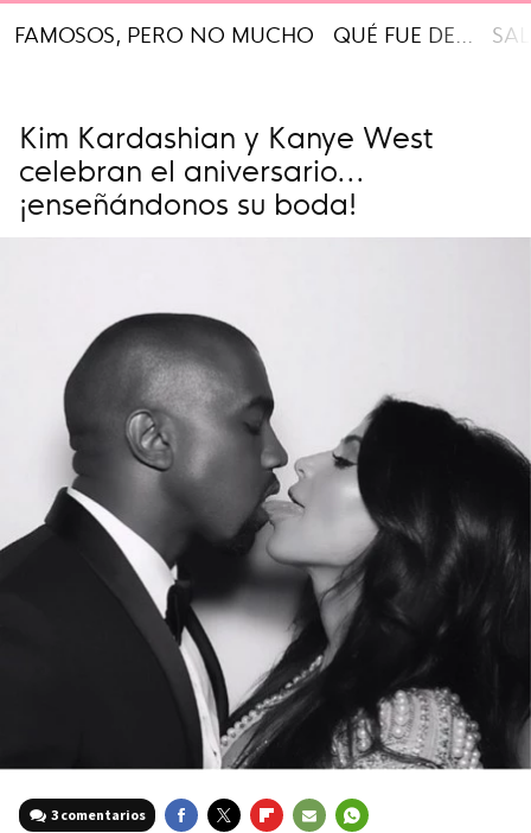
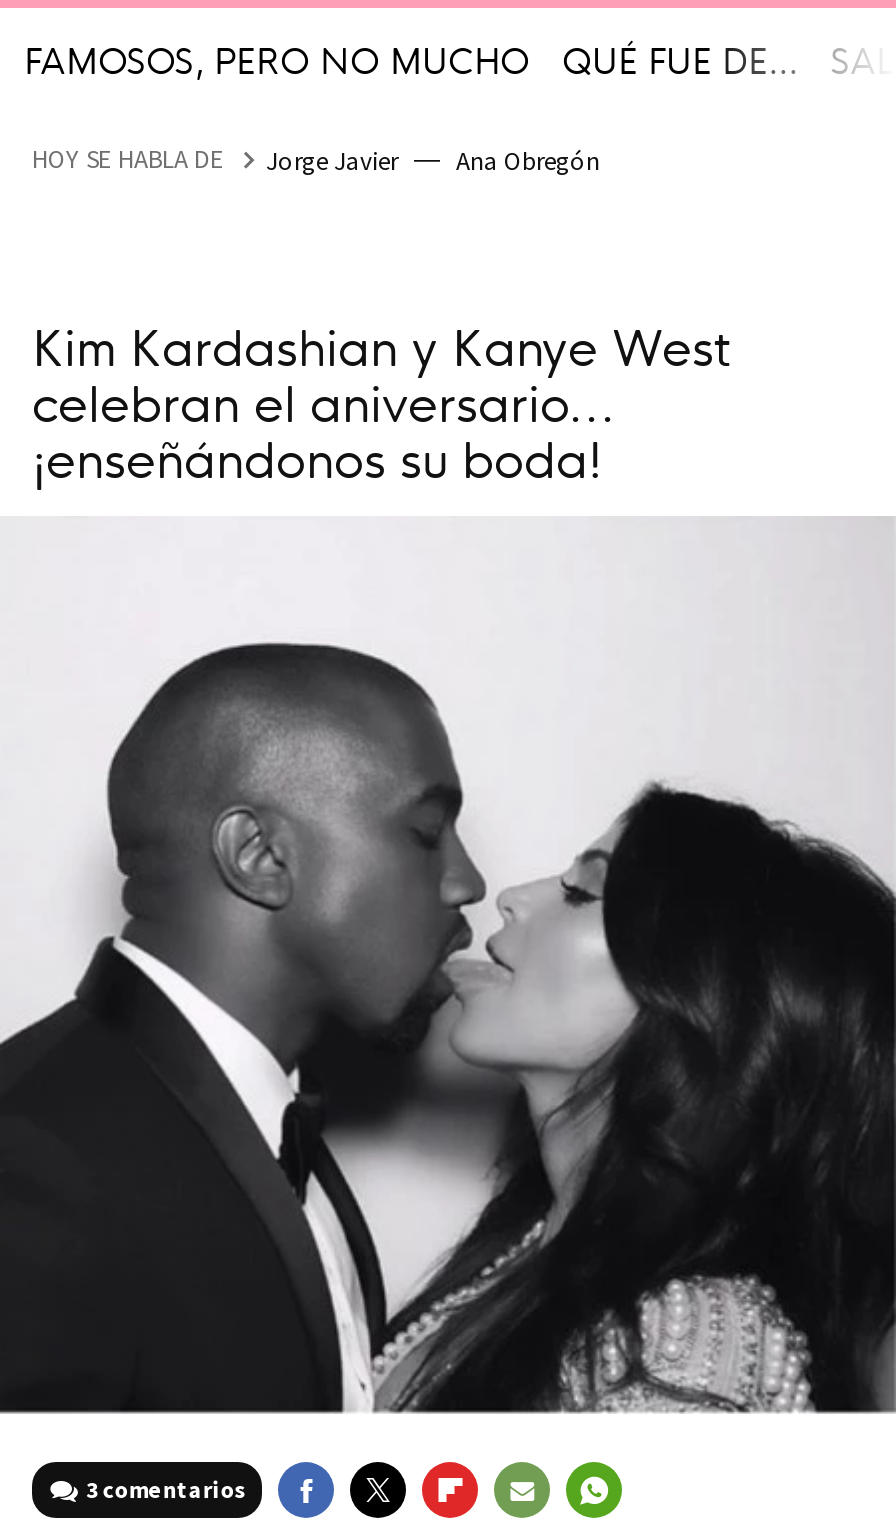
none -> [32,142,600,177] HOY SE HABLA DE | Jorge Javier | Ana Obregón

